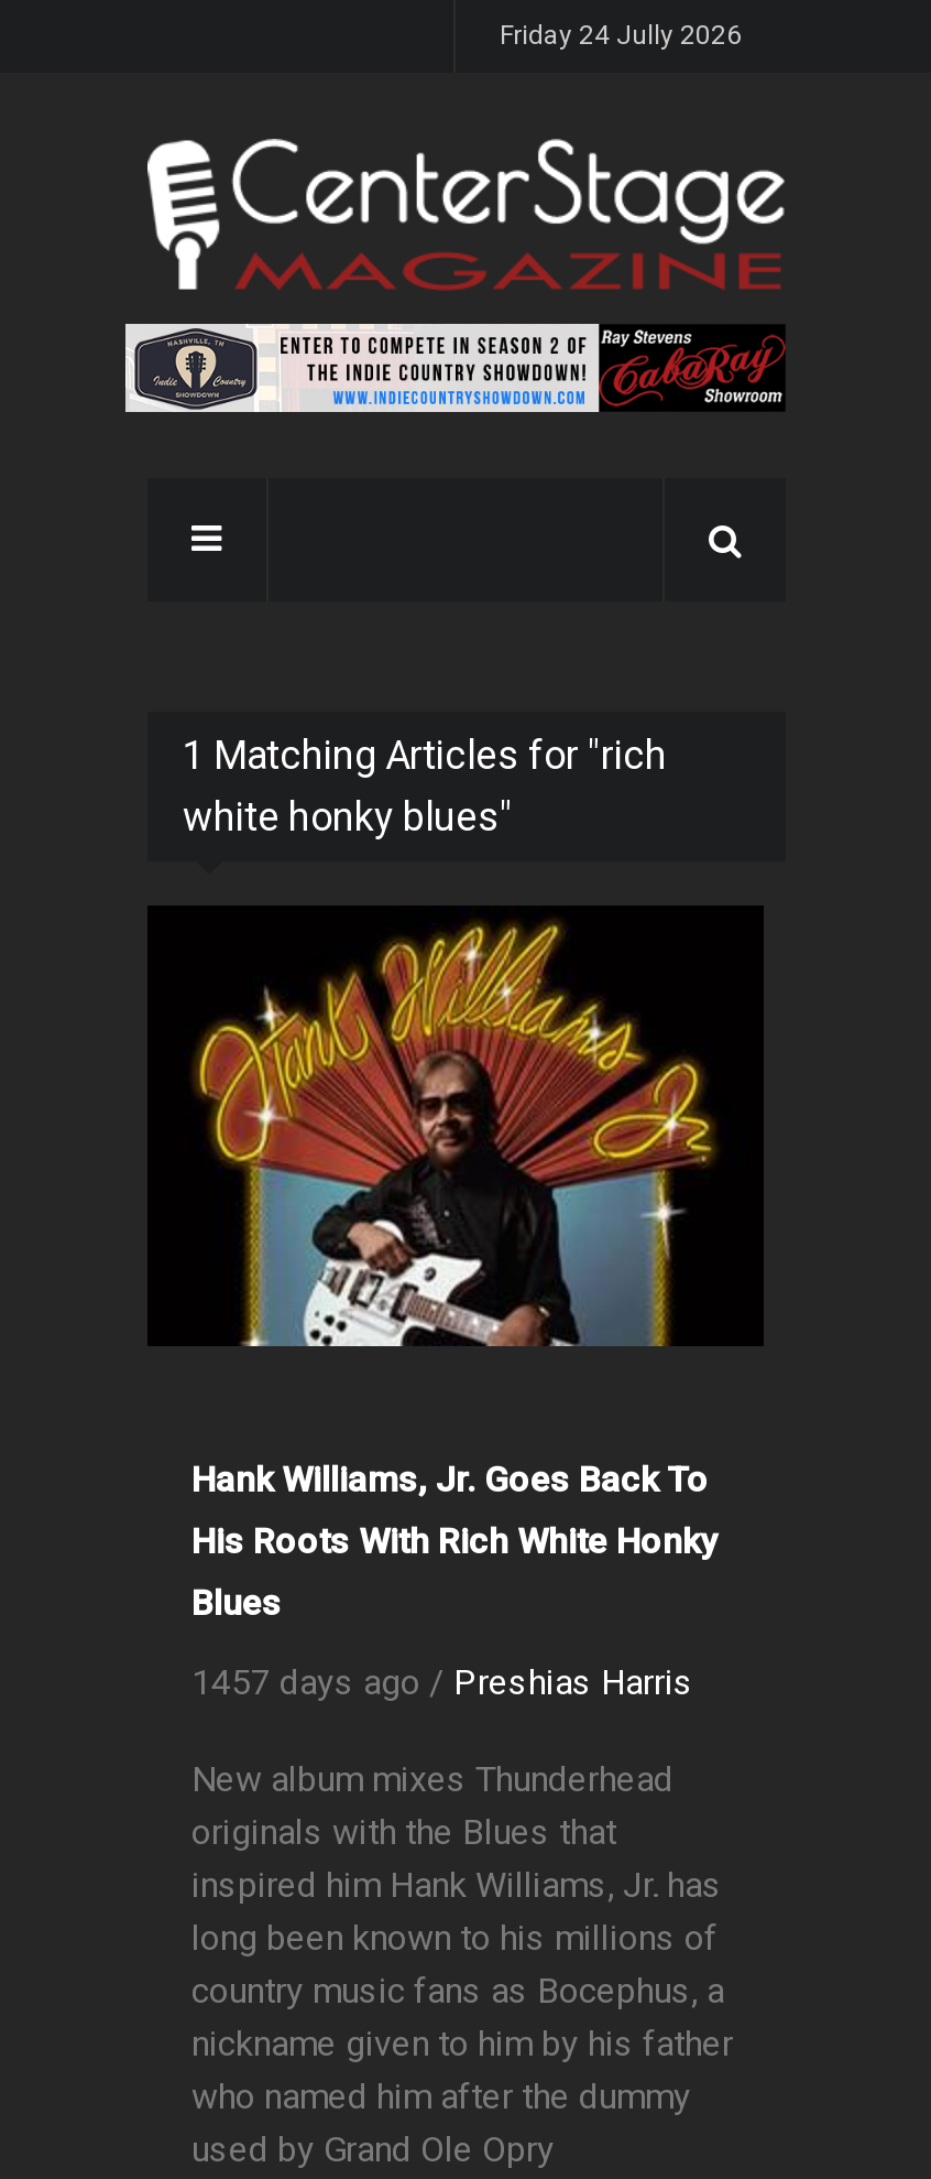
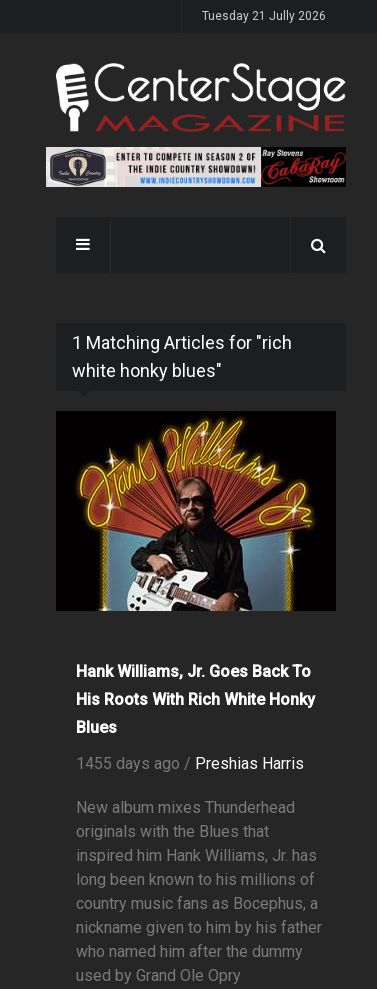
[500,20,742,51] Friday 24 Jully 2026 -> [202,9,326,23] Tuesday 21 Jully 2026
[191,1662,693,1704] 1457 days ago / Preshias Harris -> [76,754,304,773] 1455 days ago / Preshias Harris

